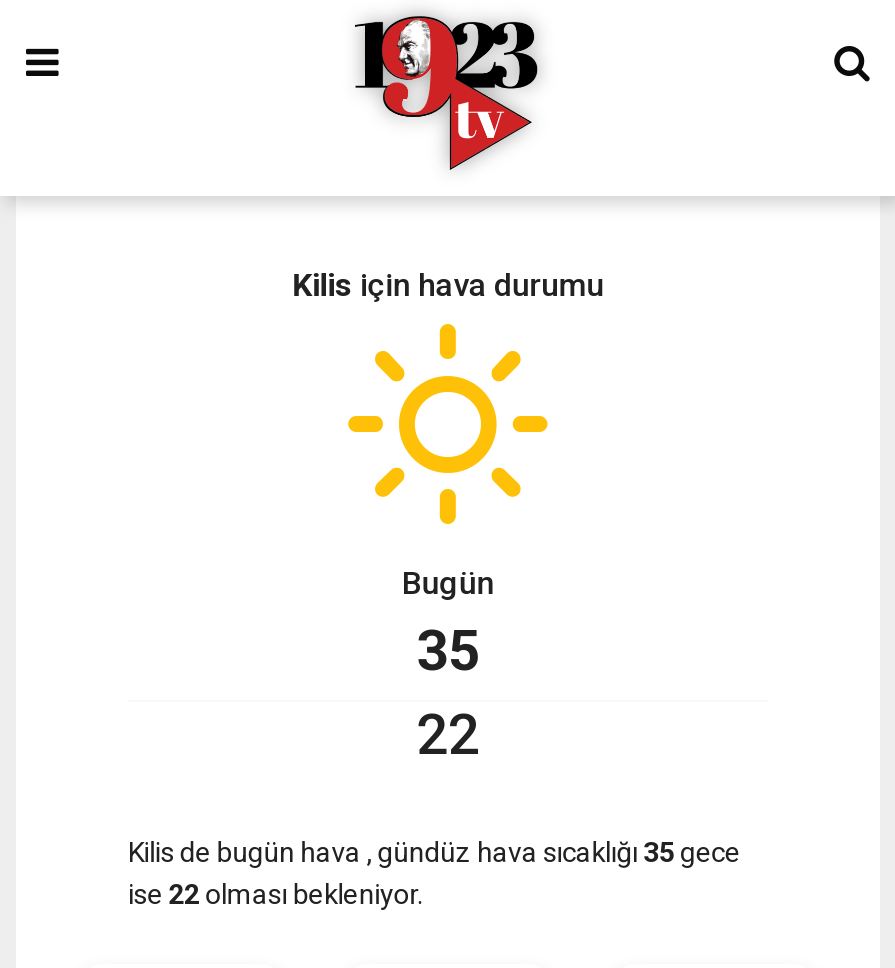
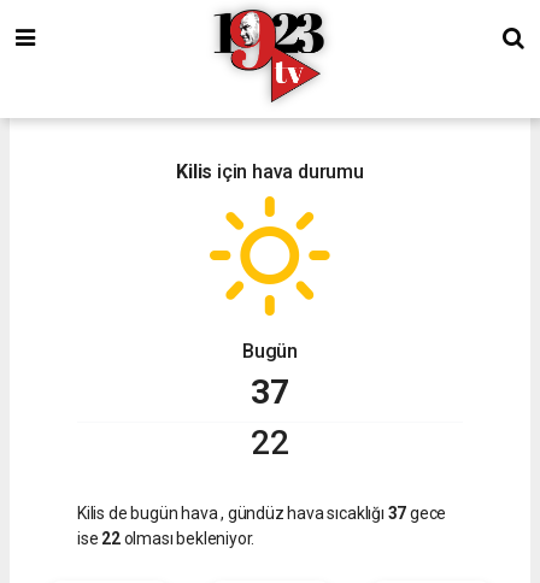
[416,618,480,684] 35 -> [251,372,289,412] 37
[128,836,740,868] Kilis de bugün hava, gündüz hava sıcaklığı 35 gece -> [77,503,446,523] Kilis de bugün hava, gündüz hava sıcaklığı 37 gece

